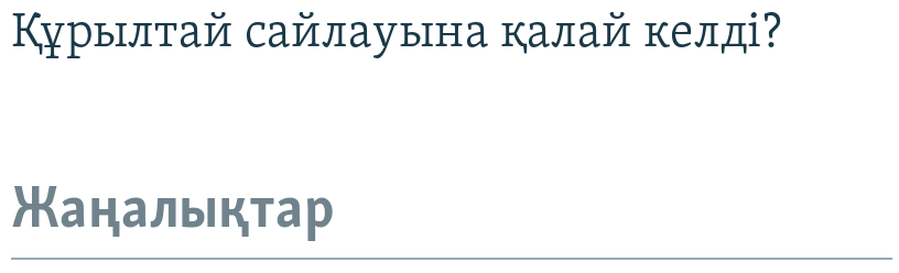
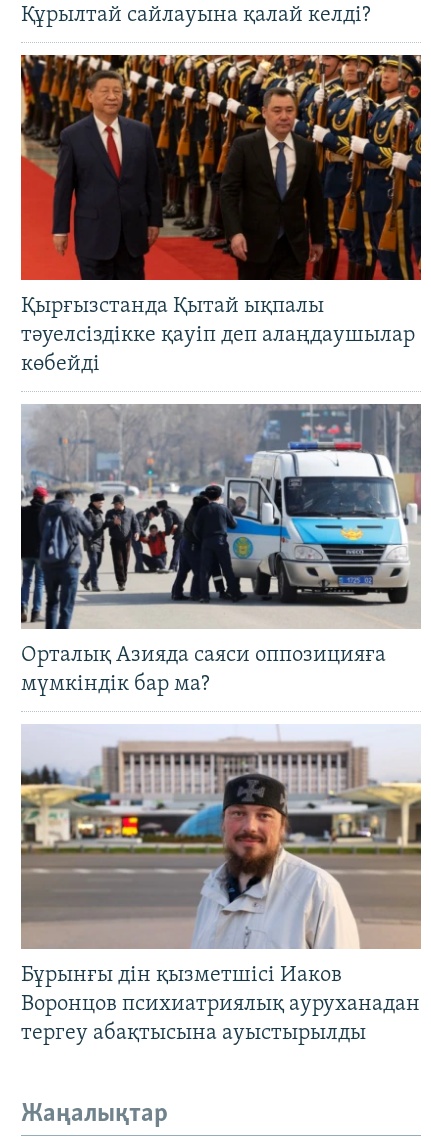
none -> [20,54,422,376] [image] | Қырғызстанда Қытай ықпалы | тәуелсіздікке қауіп деп алаңдаушылар | көбейді
none -> [20,403,422,696] [image] | Орталық Азияда саяси оппозицияға | мүмкіндік бар ма?
none -> [20,725,422,1045] [image] | Бұрынғы дін қызметшісі Иаков | Воронцов психиатриялық ауруханадан | тергеу абақтысына ауыстырылды

